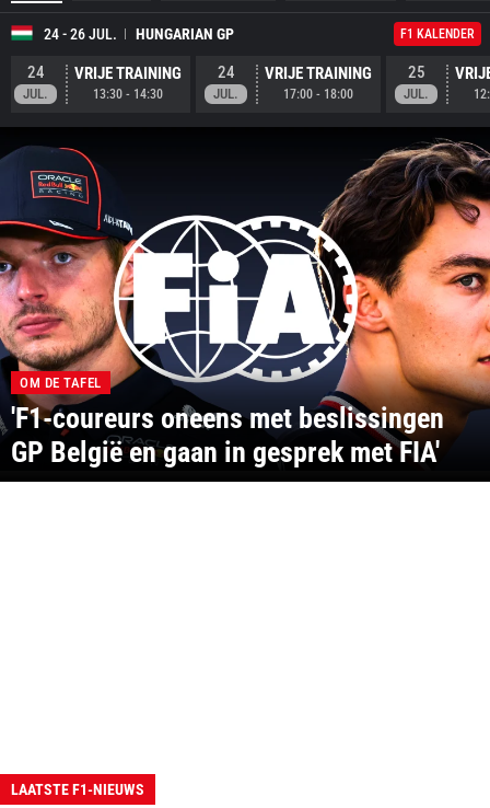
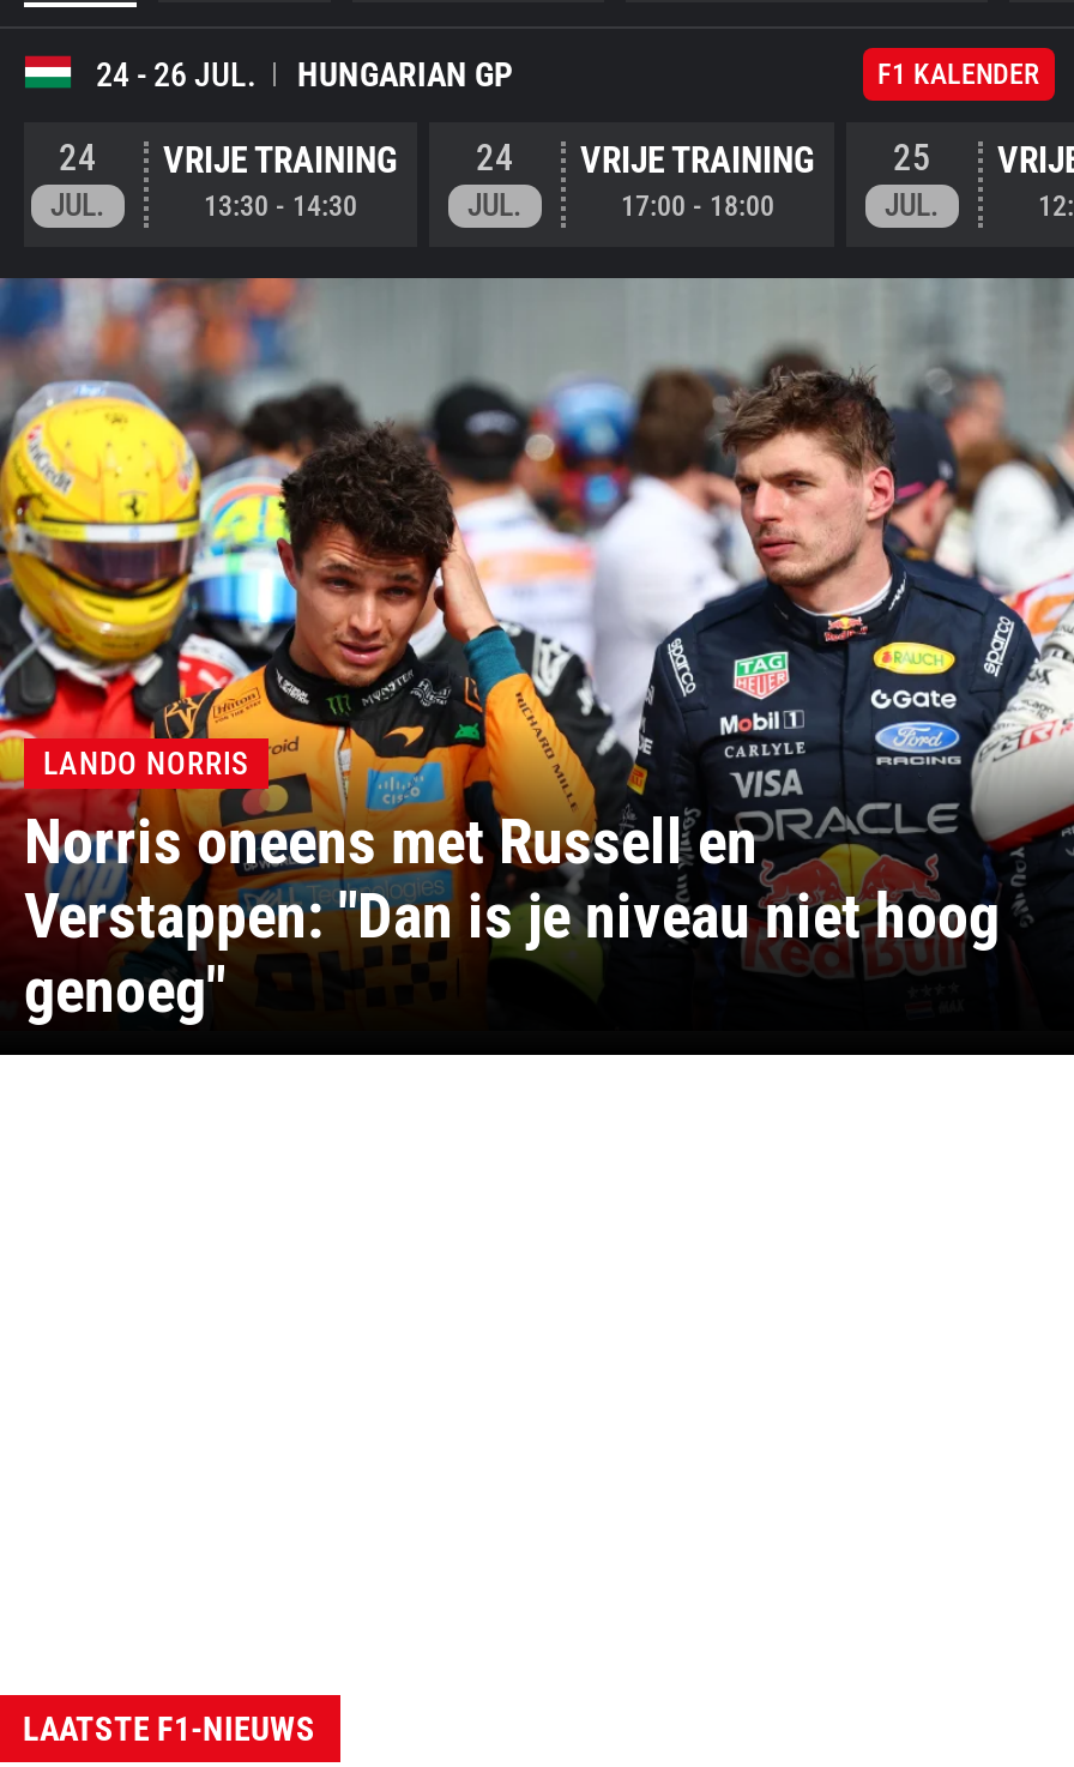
[3,127,487,468] [image] | OM DE TAFEL | 'F1-coureurs oneens met beslissingen | GP België en gaan in gesprek met FIA' -> [7,276,1067,1025] [image] | LANDO NORRIS | Norris oneens met Russell en | Verstappen: "Dan is je niveau niet hoog | genoeg"

